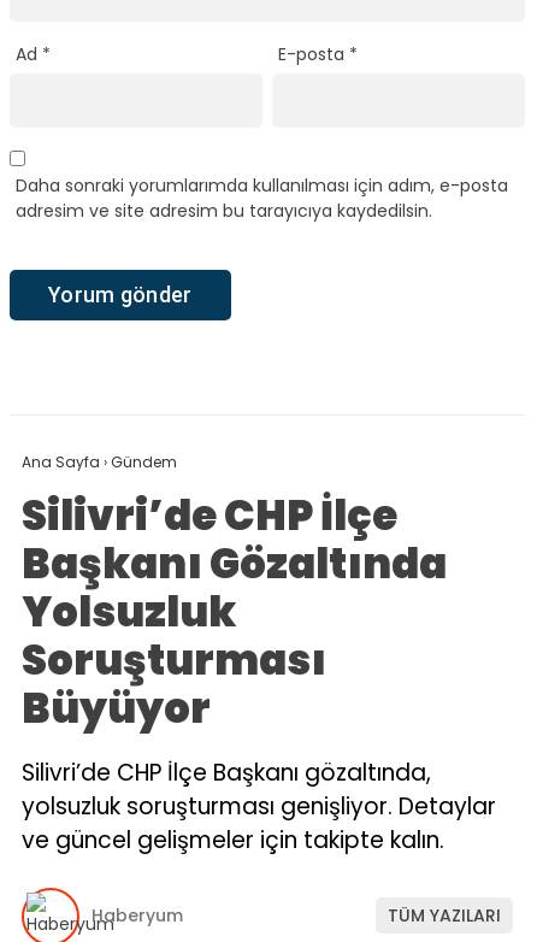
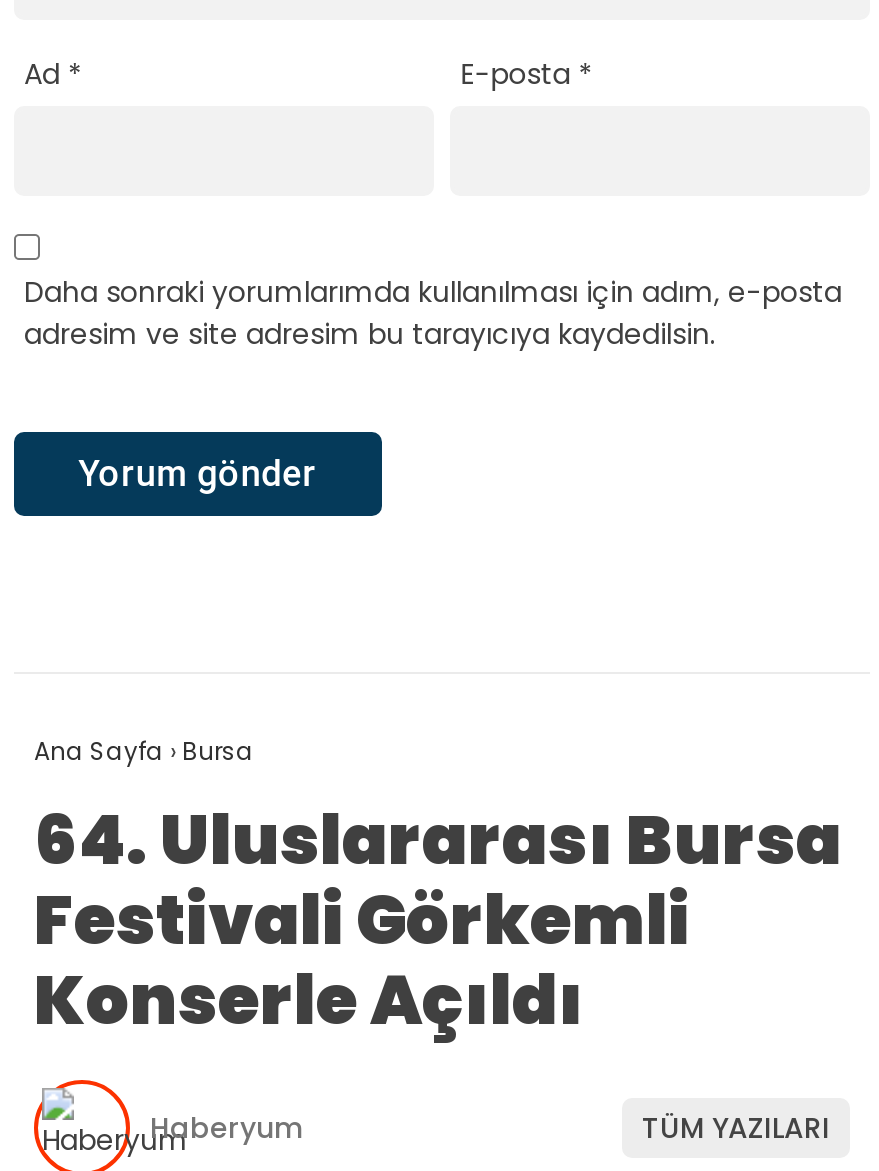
[22,452,496,857] Ana Sayfa › Gündem | Silivri’de CHP İlçe | Başkanı Gözaltında | Yolsuzluk | Soruşturması | Büyüyor | Silivri’de CHP İlçe Başkanı gözaltında, | yolsuzluk soruşturması genişliyor. Detaylar | ve güncel gelişmeler için takipte kalın. -> [34,734,842,1048] Ana Sayfa › Bursa | 64. Uluslararası Bursa | Festivali Görkemli | Konserle Açıldı

